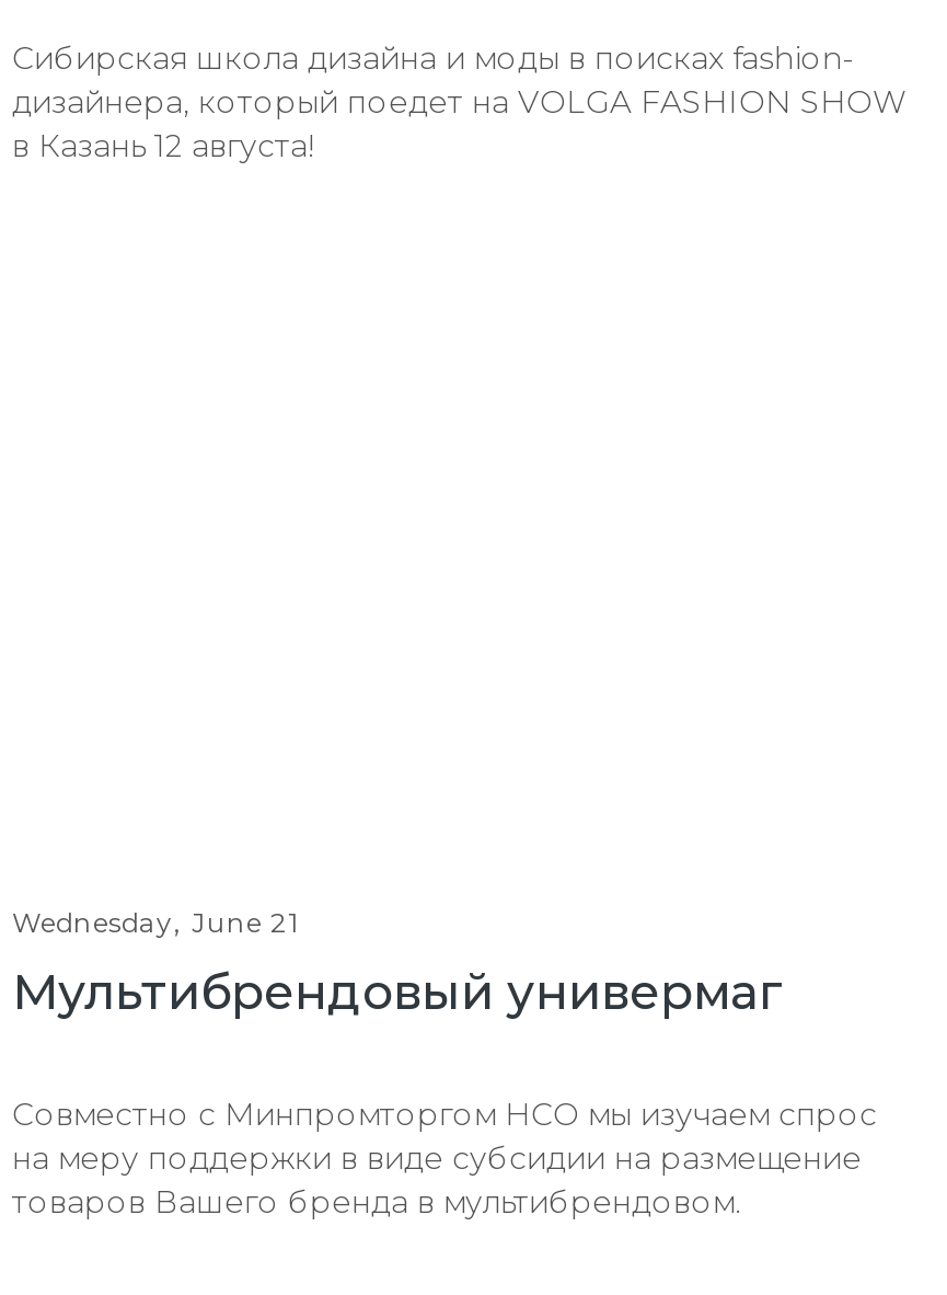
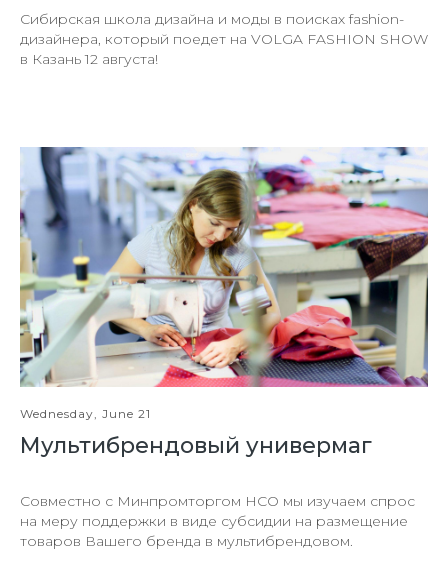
none -> [19,146,429,388] [image]

